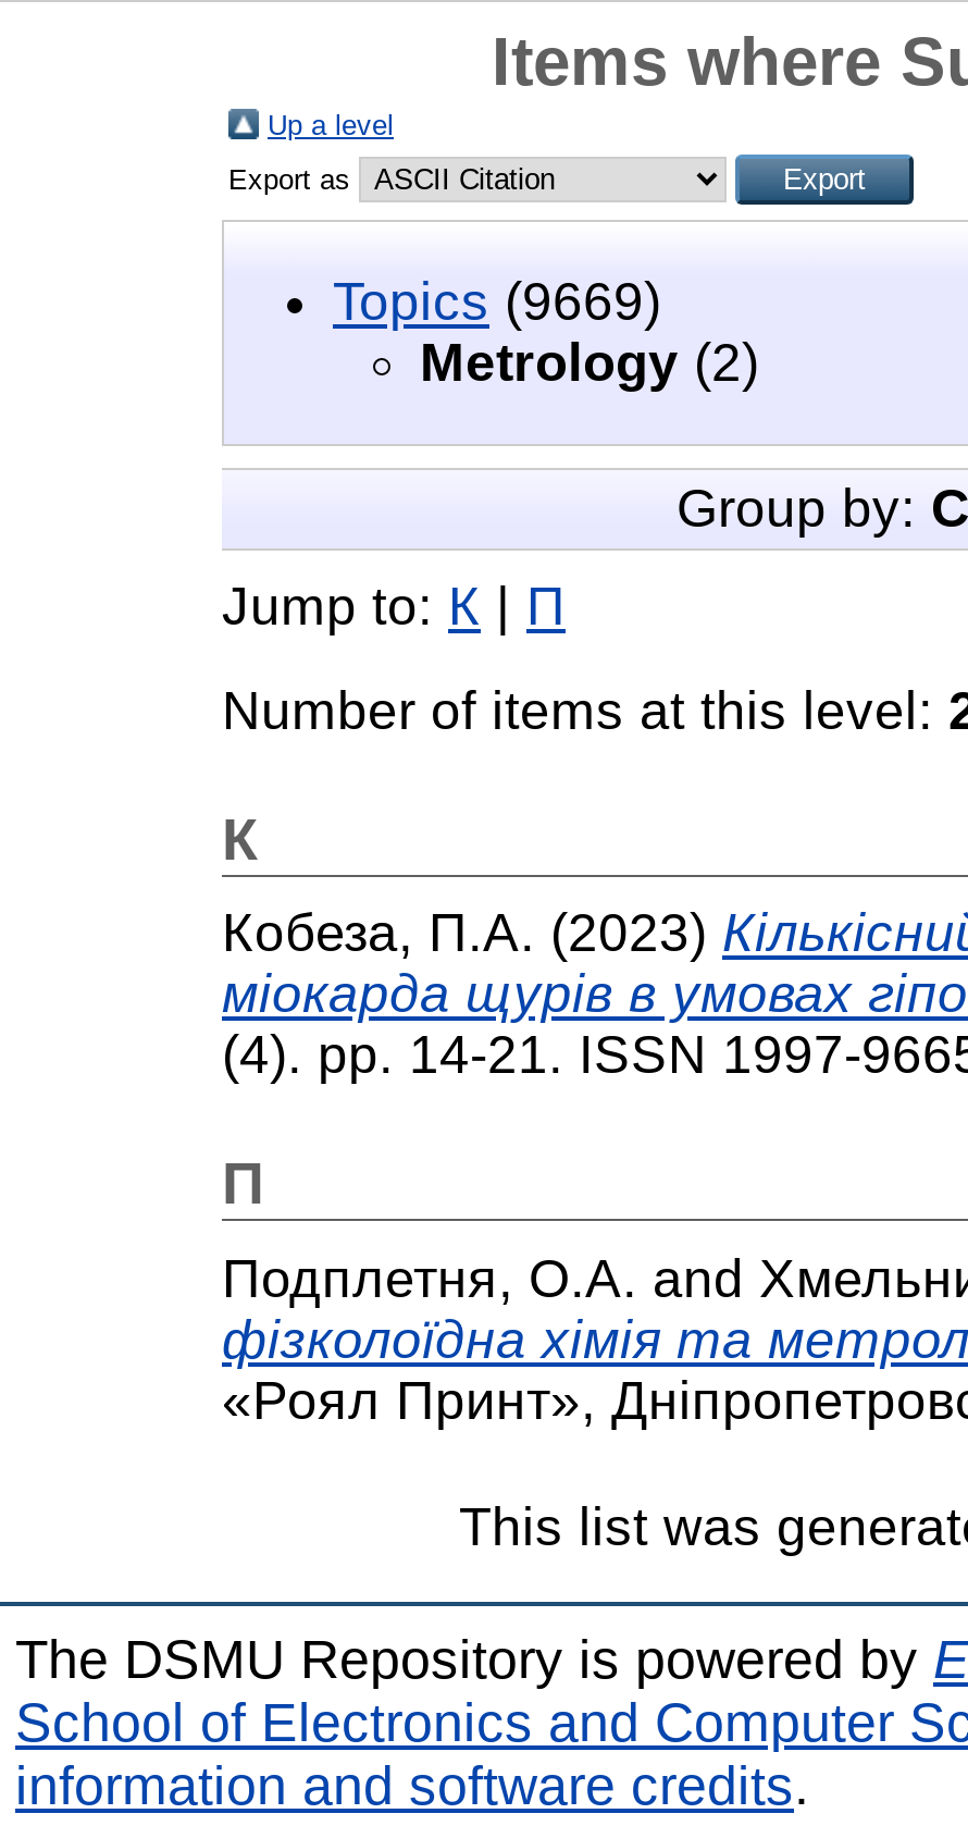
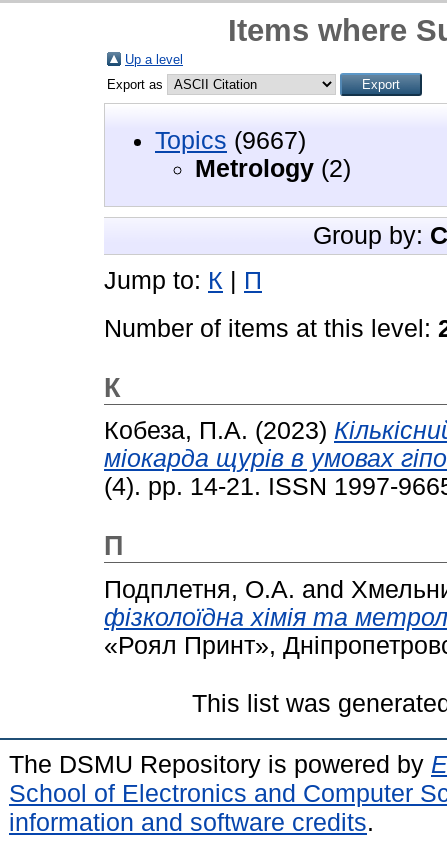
[333,272,661,330] Topics (9669) -> [155,127,306,154] Topics (9667)

